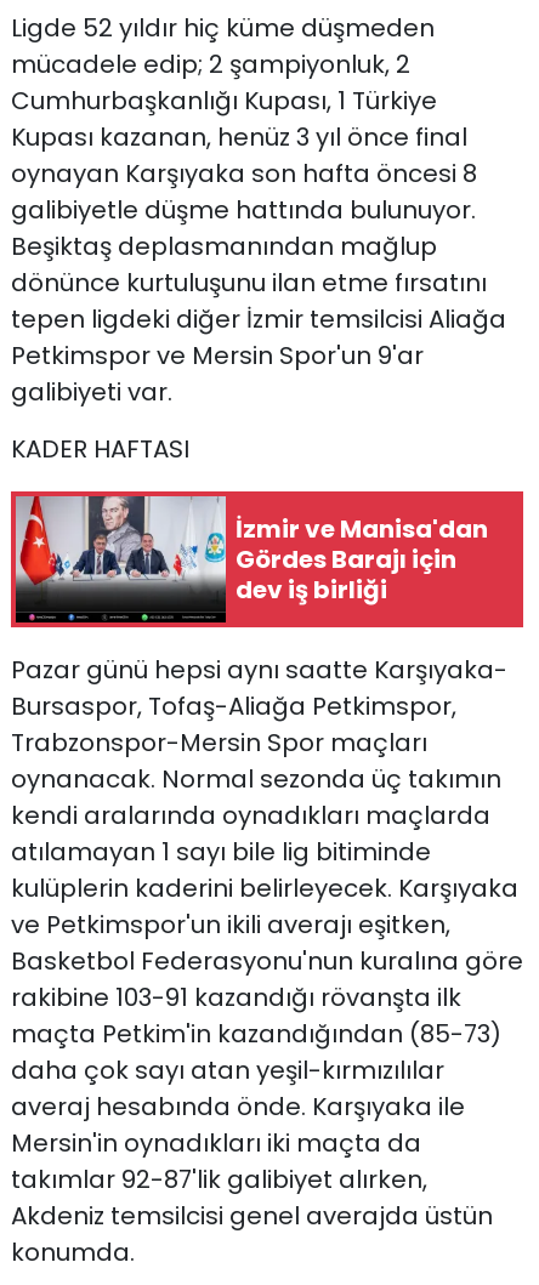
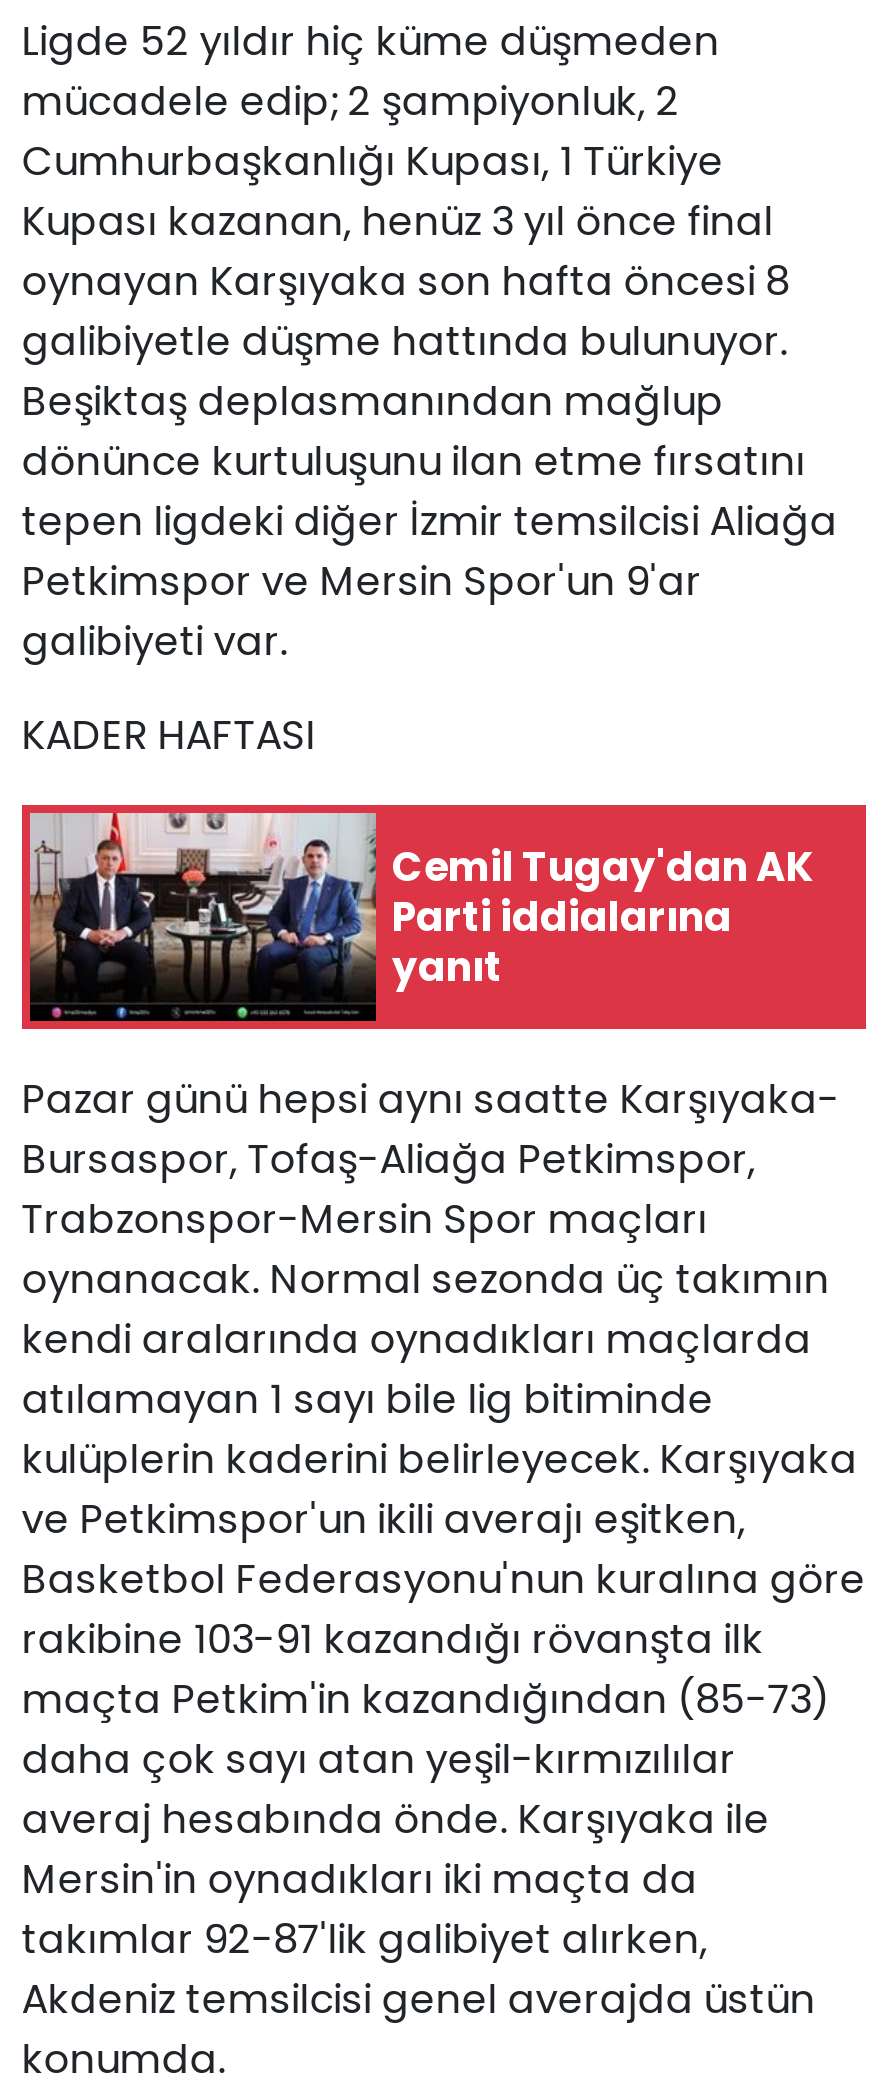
[15,495,488,606] [image] | İzmir ve Manisa'dan | Gördes Barajı için | dev iş birliği -> [30,811,814,994] [image] | Cemil Tugay'dan AK | Parti iddialarına | yanıt

